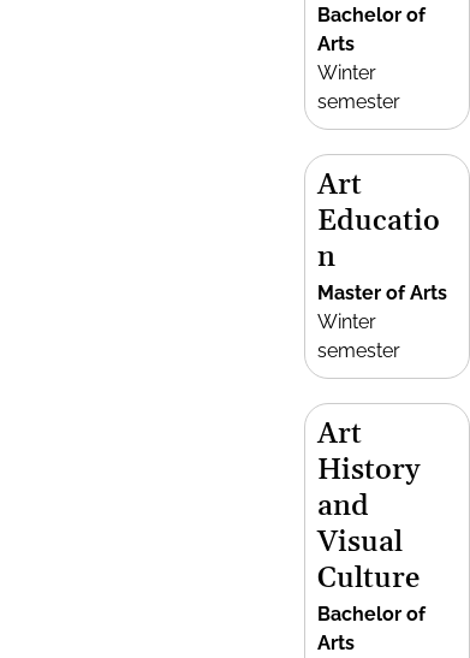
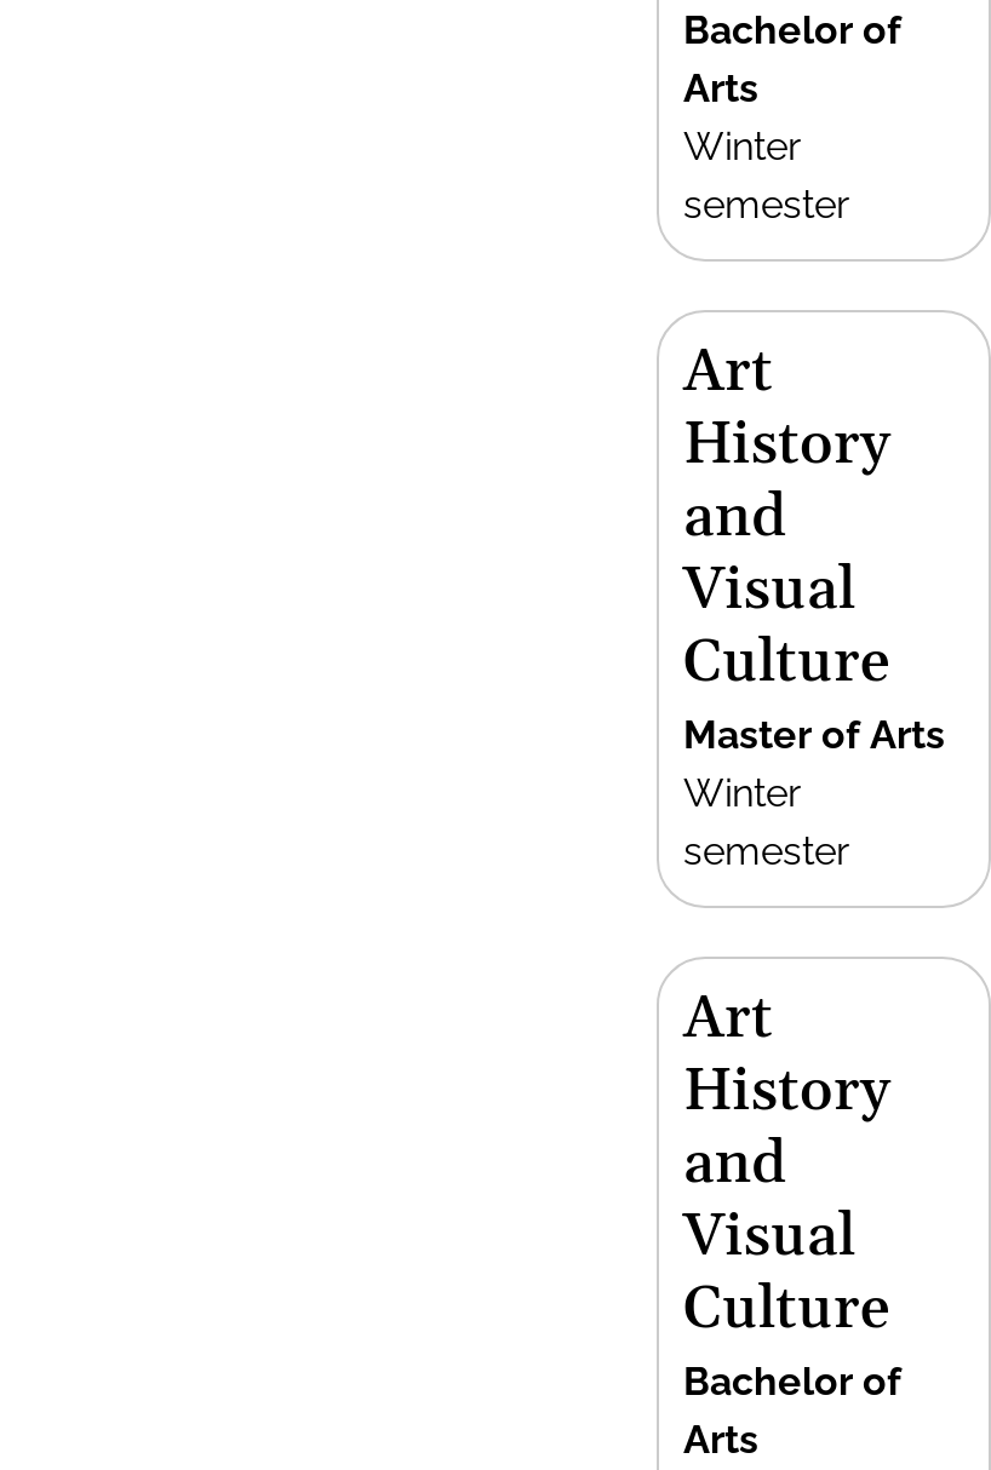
[317,203,440,275] Educatio | n -> [683,409,889,700] History | and | Visual | Culture

